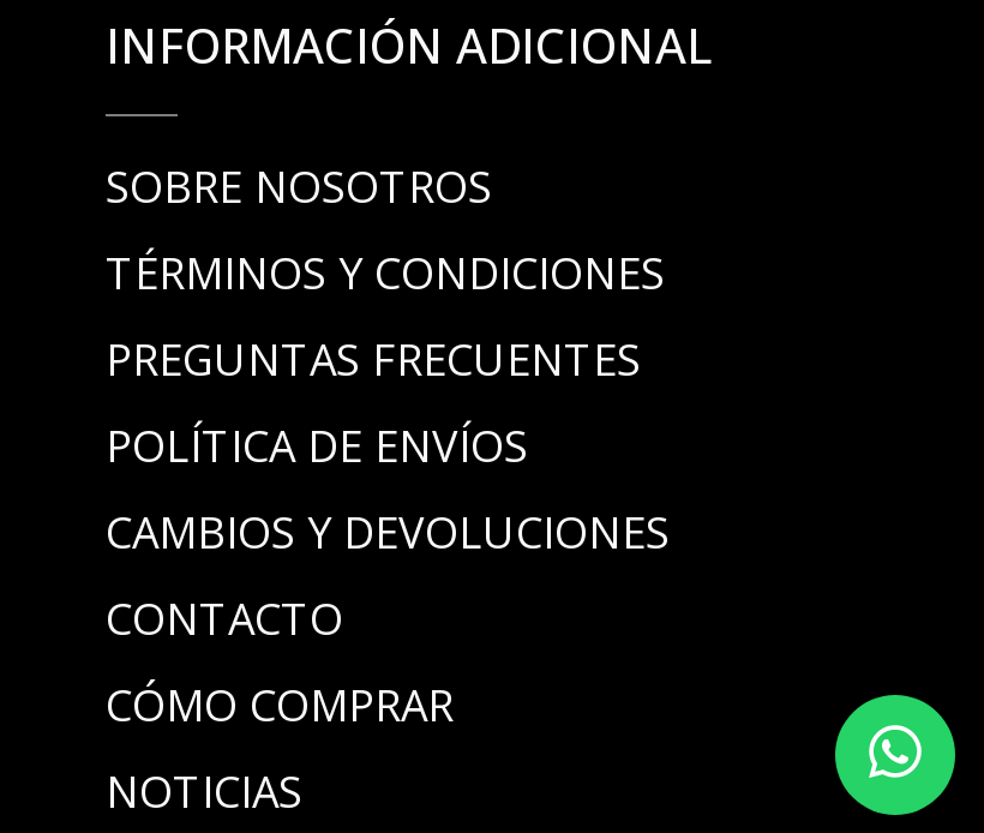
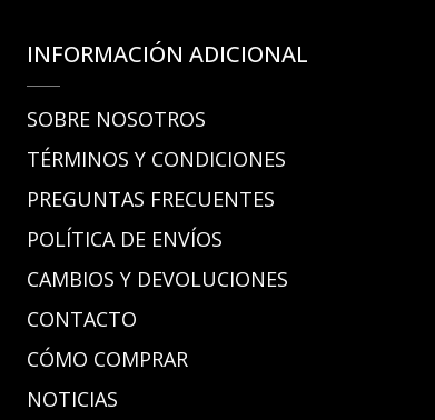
[833,691,958,819] [image] -> none

